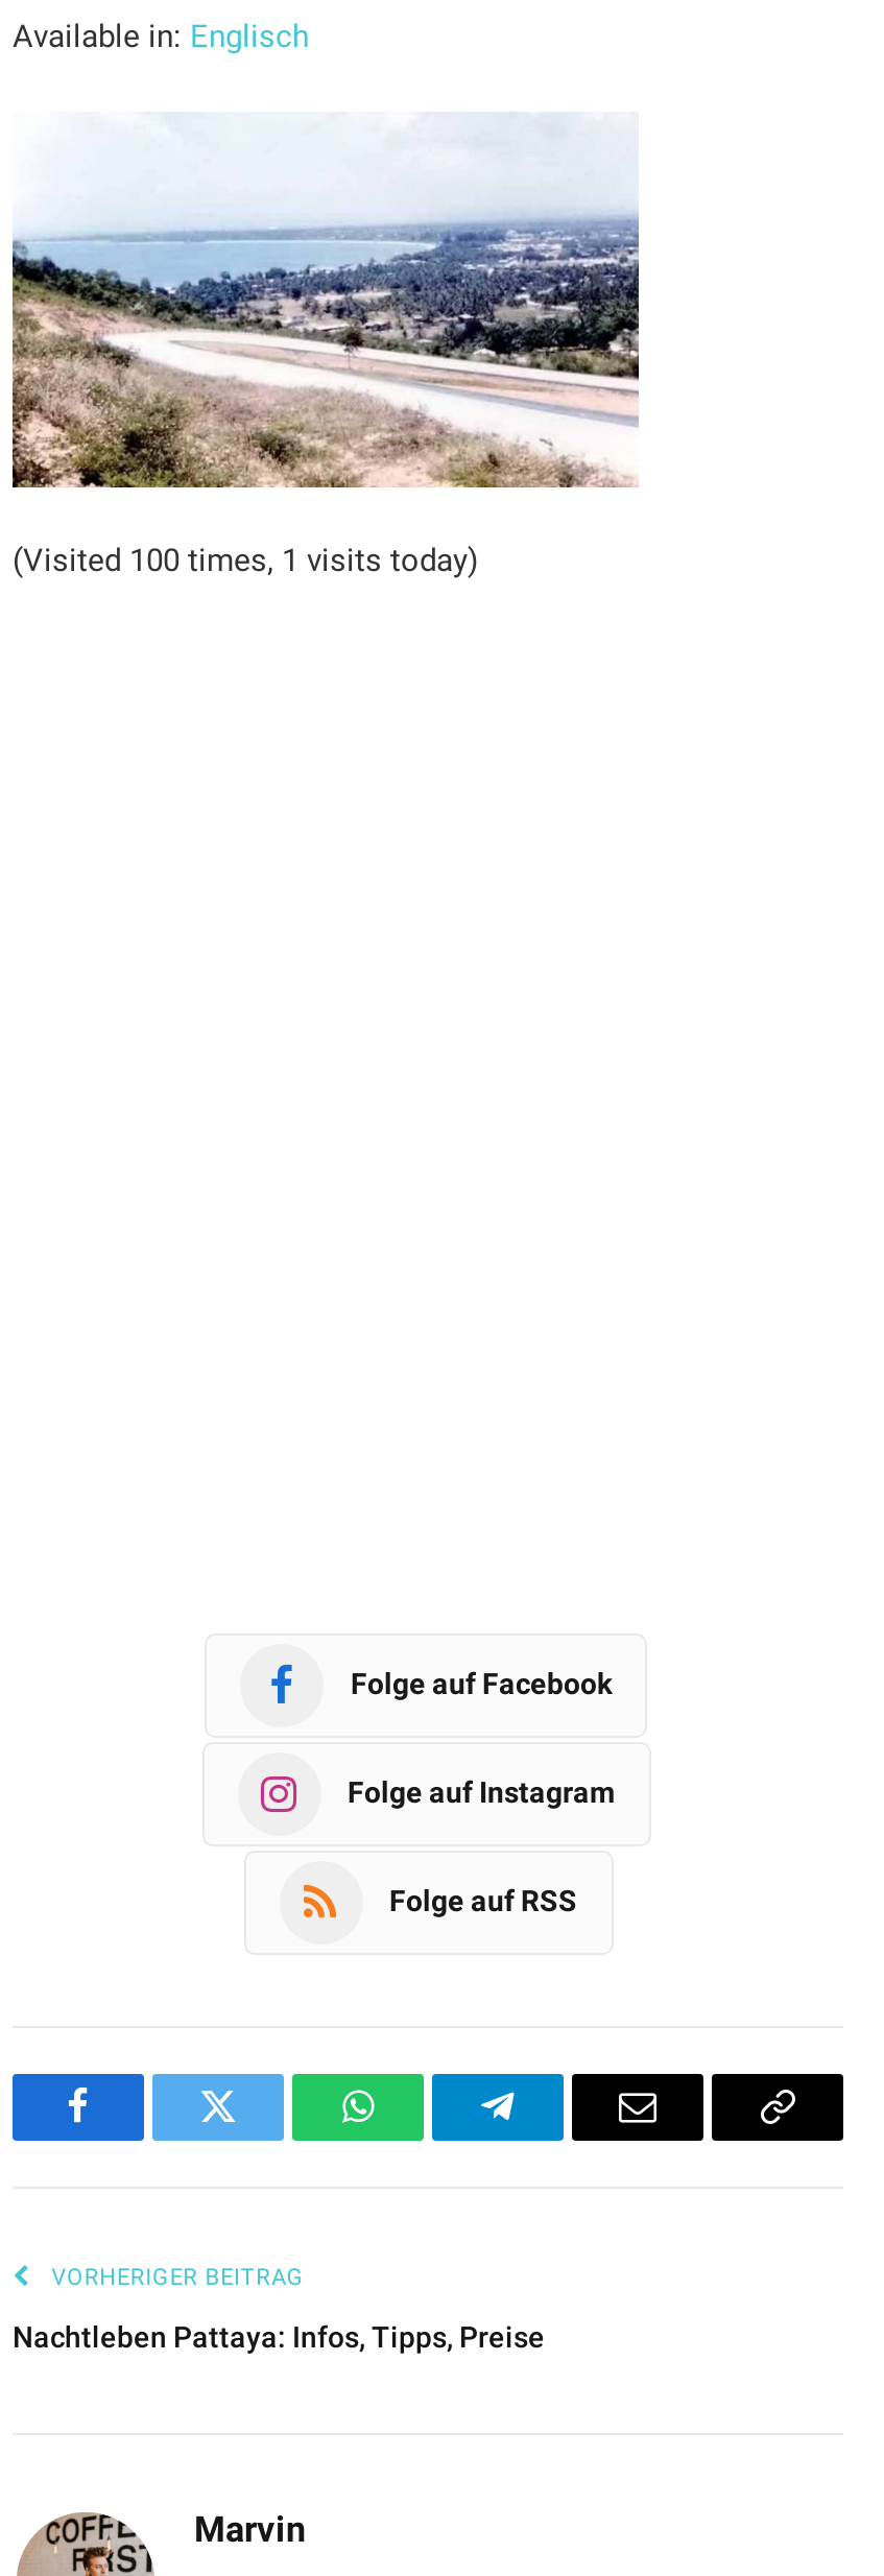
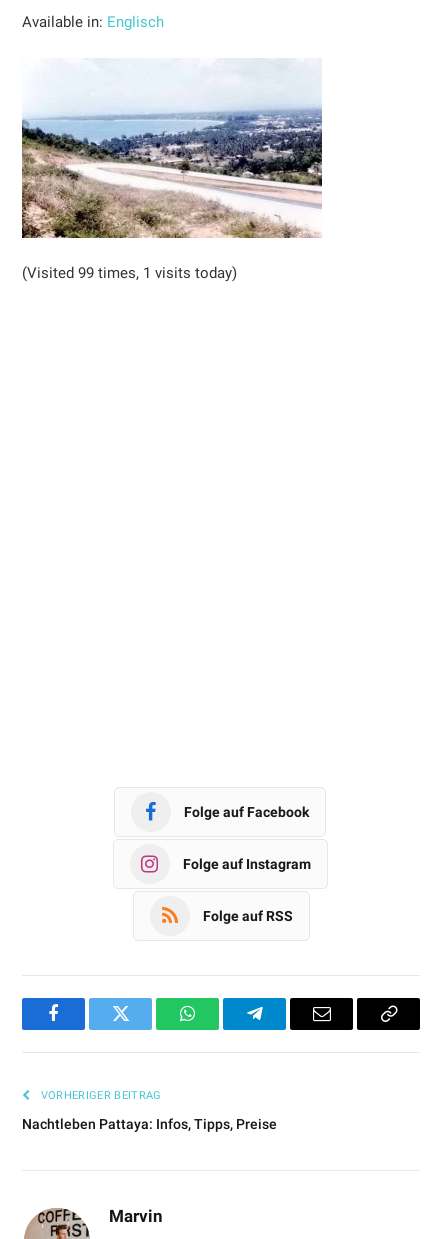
[13,542,478,579] (Visited 100 times, 1 visits today) -> [22,264,237,282] (Visited 99 times, 1 visits today)

